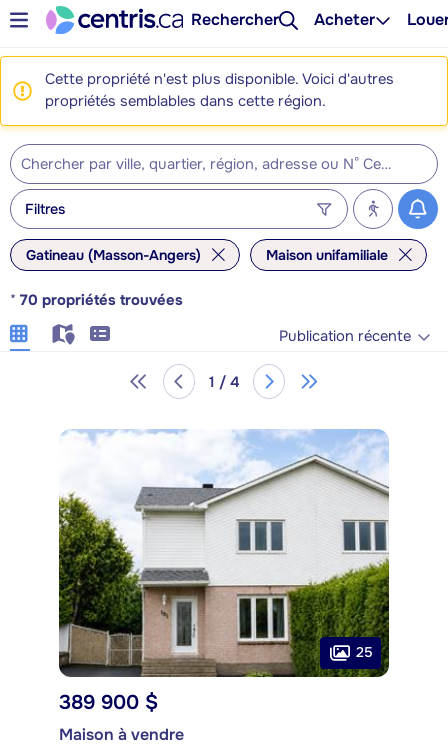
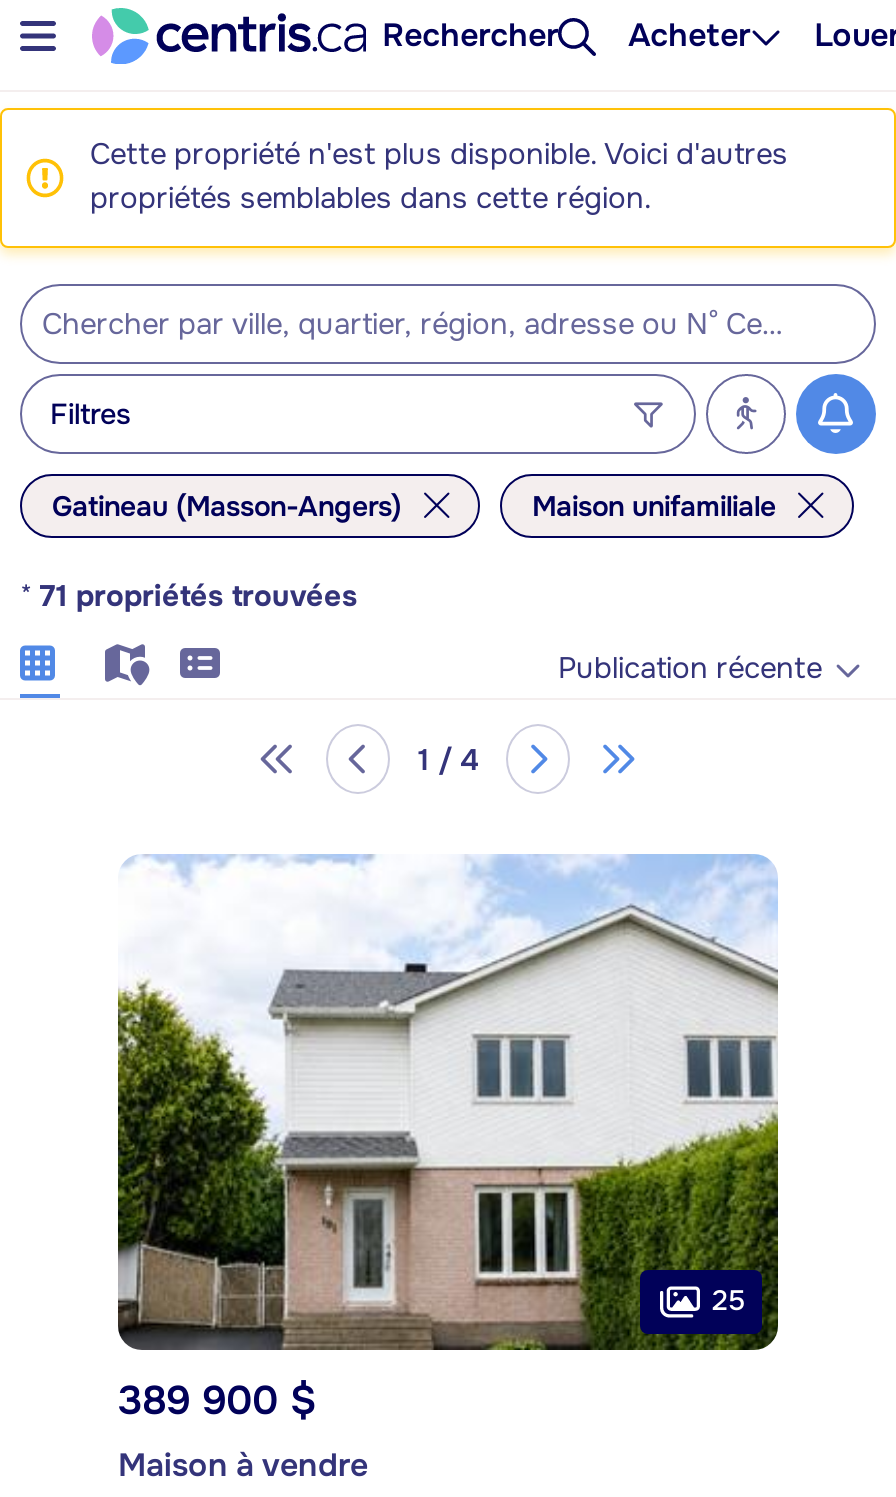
[10,291,183,310] * 70 propriétés trouvées -> [20,578,358,616] * 71 propriétés trouvées

